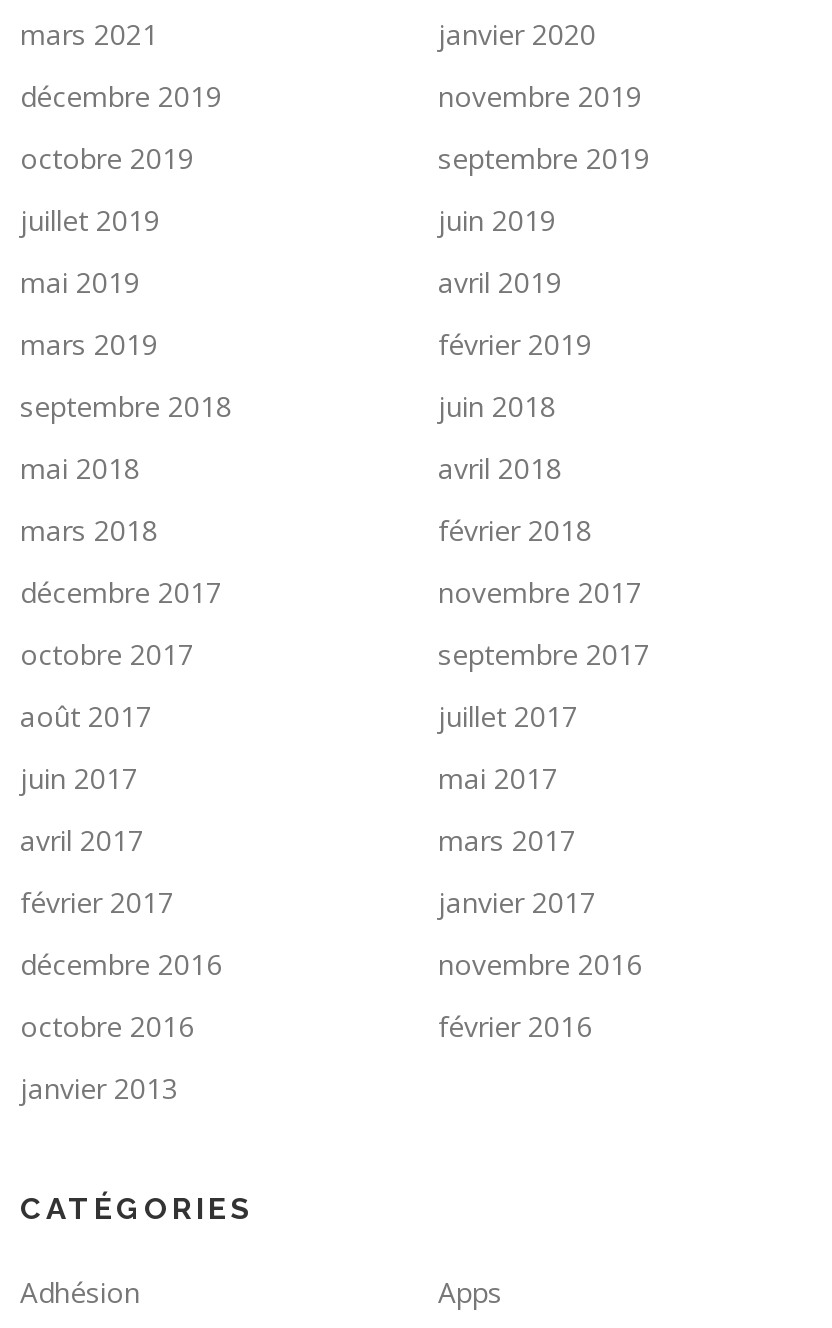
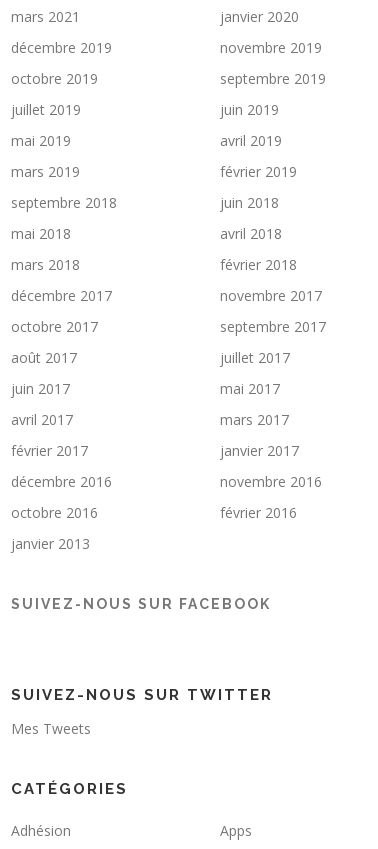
none -> [11,596,271,612] SUIVEZ-NOUS SUR FACEBOOK
none -> [11,686,273,738] SUIVEZ-NOUS SUR TWITTER | Mes Tweets

